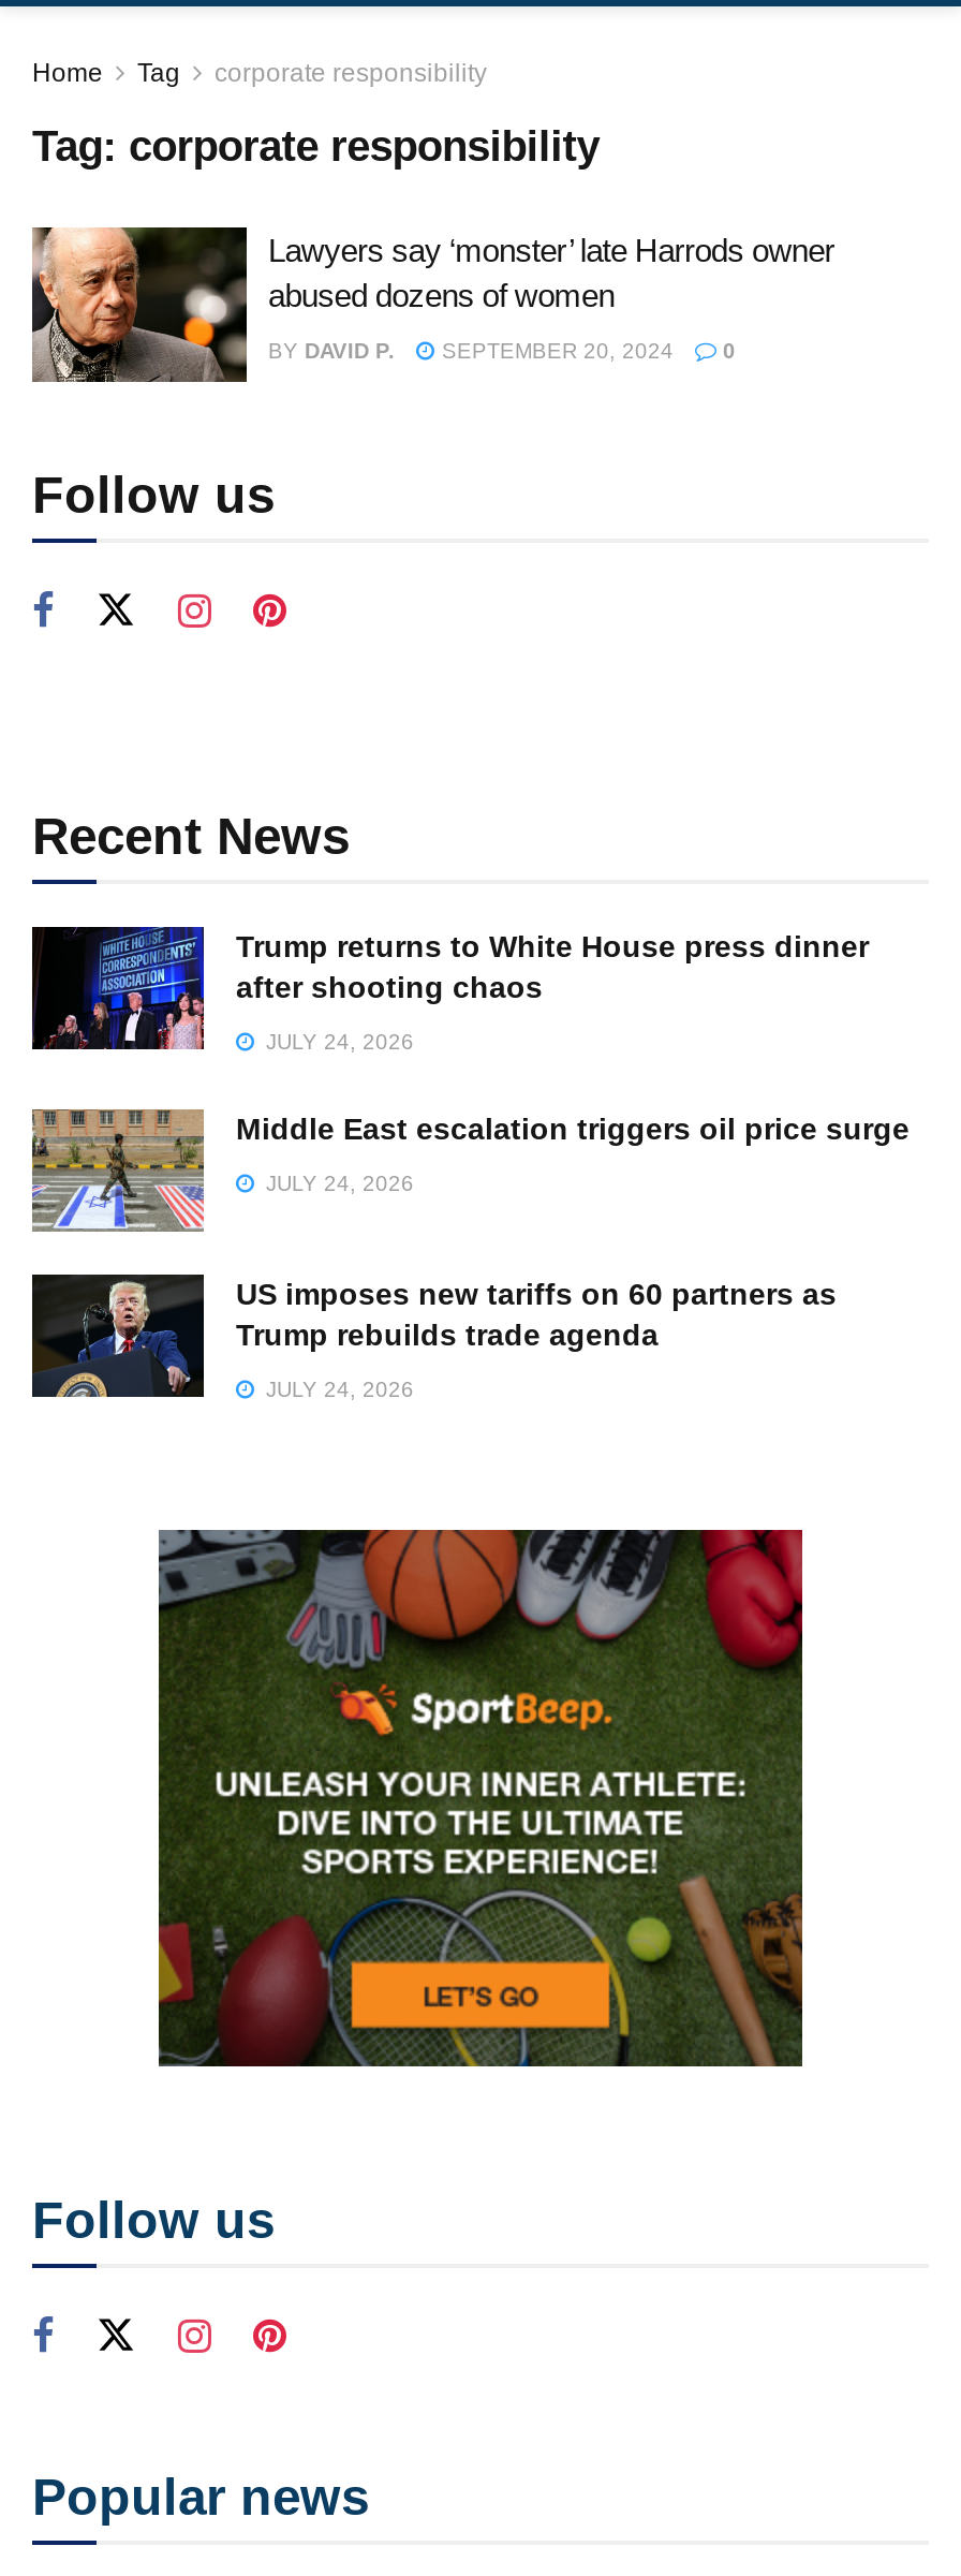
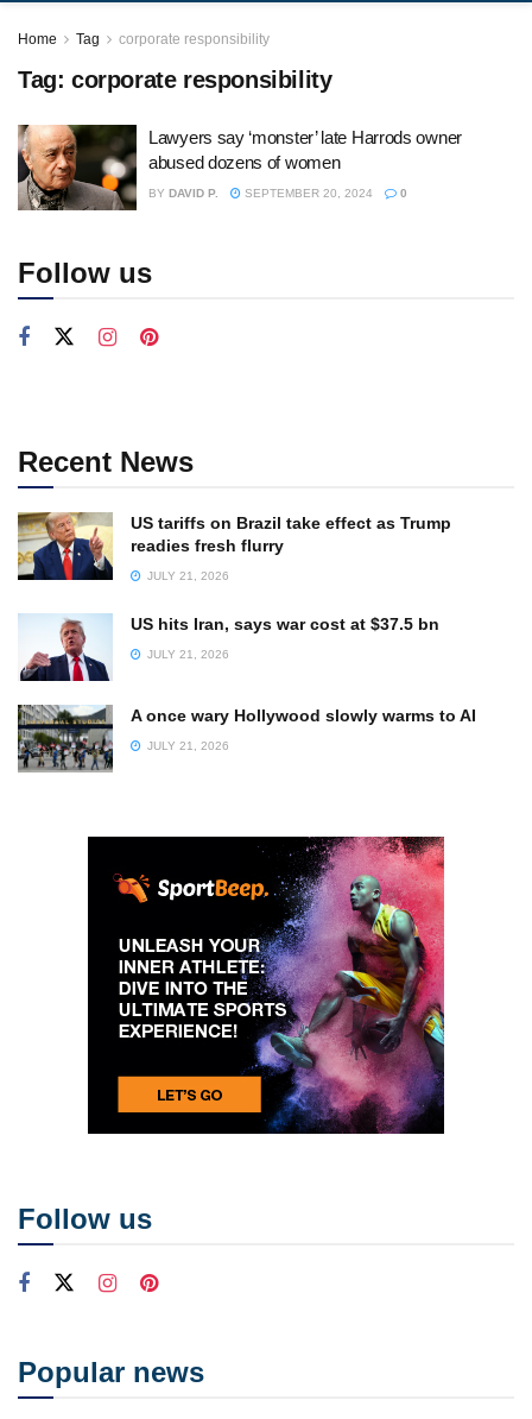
[30,925,869,1051] [image] | Trump returns to White House press dinner | after shooting chaos -> [17,511,451,581] [image] | US tariffs on Brazil take effect as Trump | readies fresh flurry
[260,1029,414,1053] JULY 24, 2026 -> [144,569,229,582] JULY 21, 2026
[30,1107,910,1234] [image] | Middle East escalation triggers oil price surge -> [18,613,439,682] [image] | US hits Iran, says war cost at $37.5 bn
[260,1171,414,1194] JULY 24, 2026 -> [144,647,229,660] JULY 21, 2026
[32,1272,837,1397] [image] | US imposes new tariffs on 60 partners as | Trump rebuilds trade agenda -> [18,705,476,771] [image] | A once wary Hollywood slowly warms to AI
[260,1377,414,1401] JULY 24, 2026 -> [144,739,229,752] JULY 21, 2026
[157,1528,804,2069] [image] -> [87,835,445,1135] [image]

